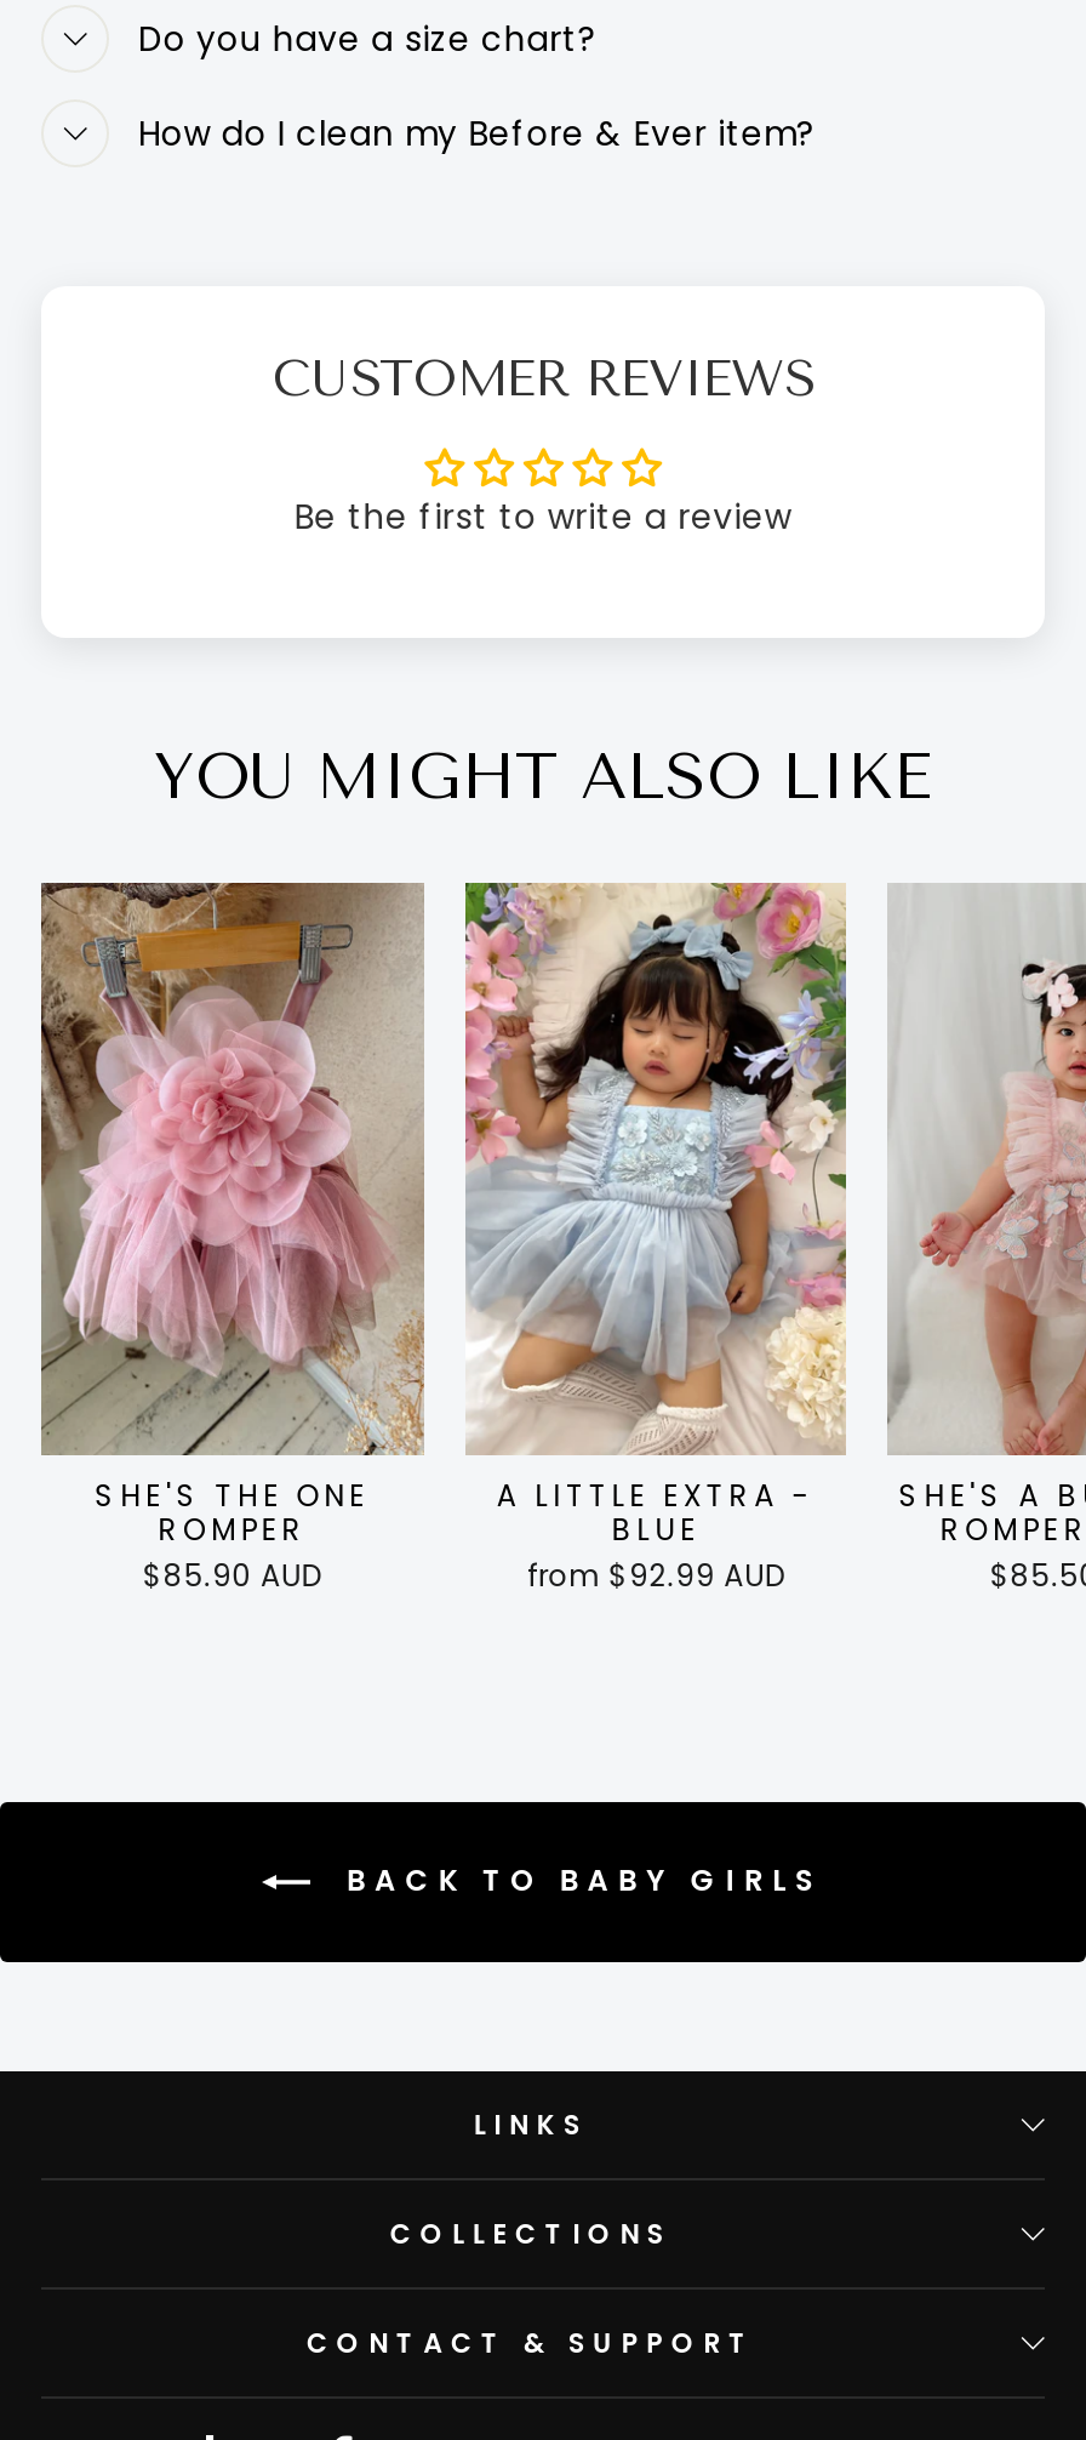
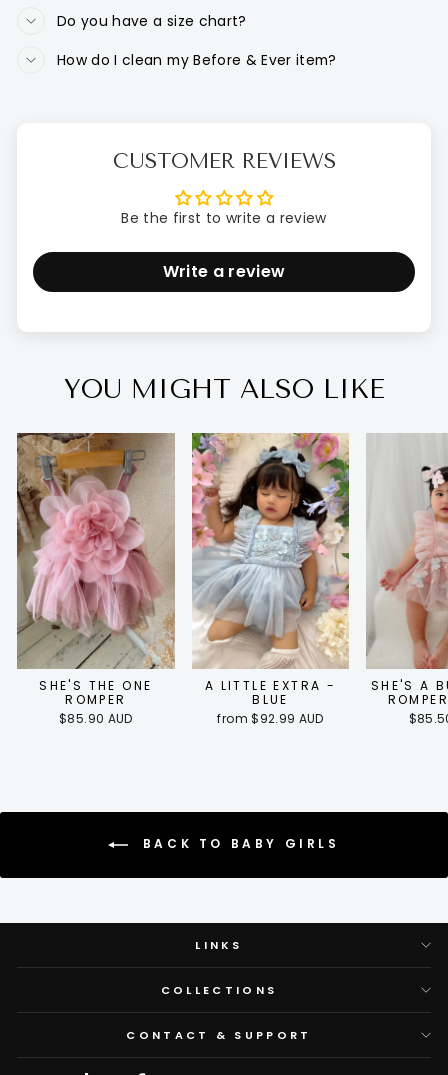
none -> [163,259,285,282] Write a review

